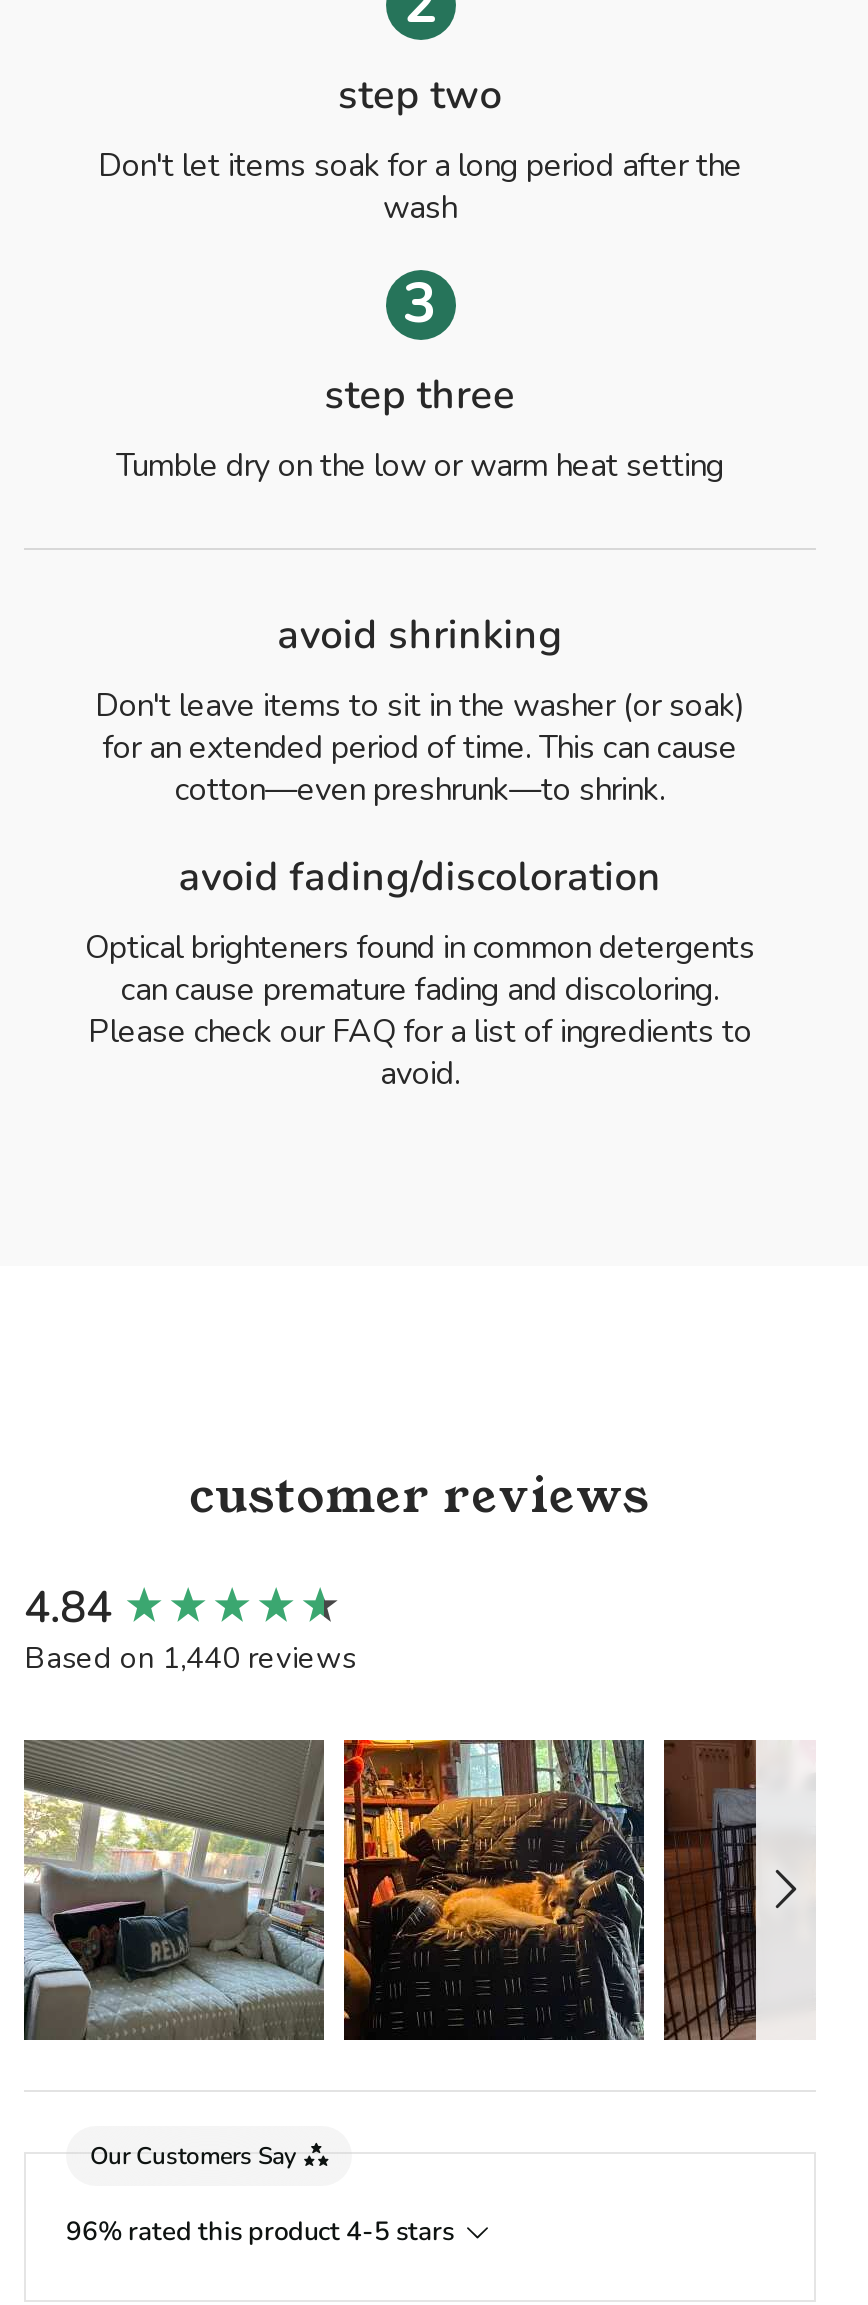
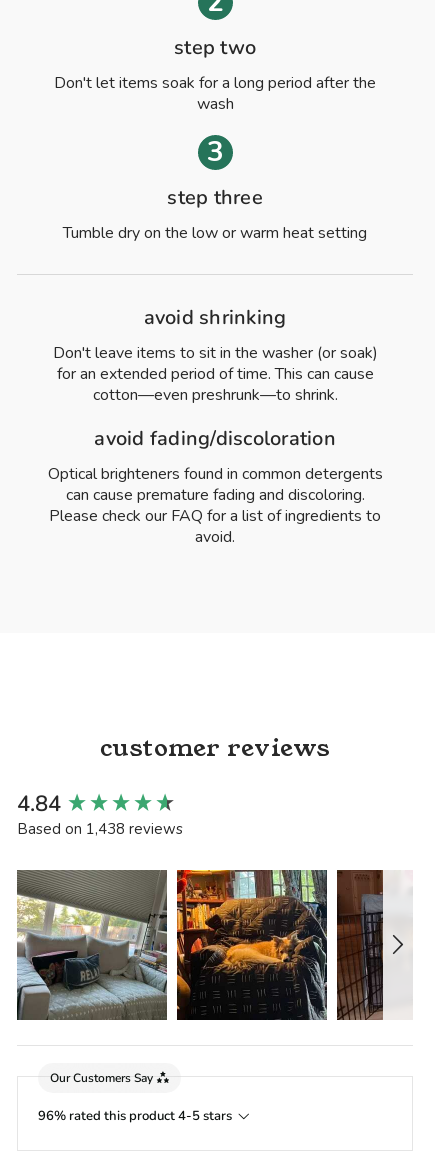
[24,1638,356,1678] Based on 1,440 reviews -> [17,819,183,839] Based on 1,438 reviews

